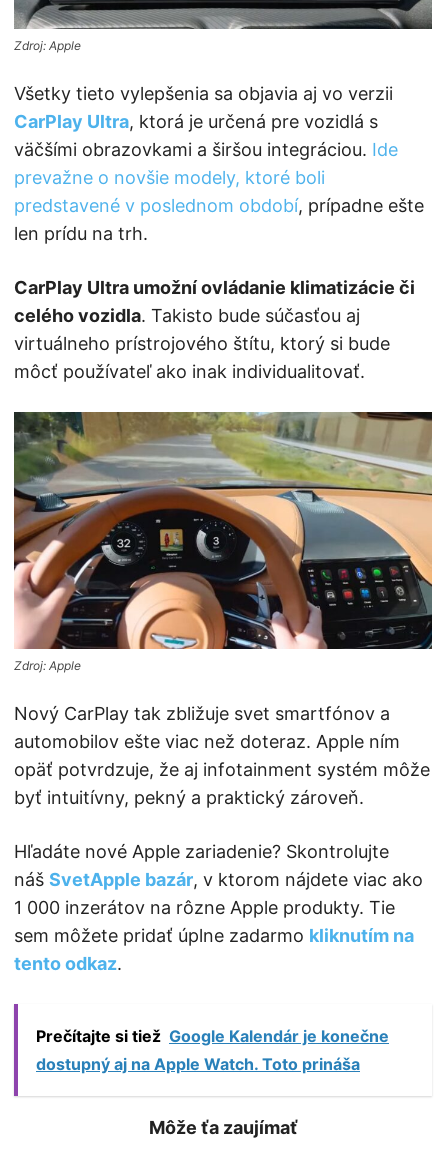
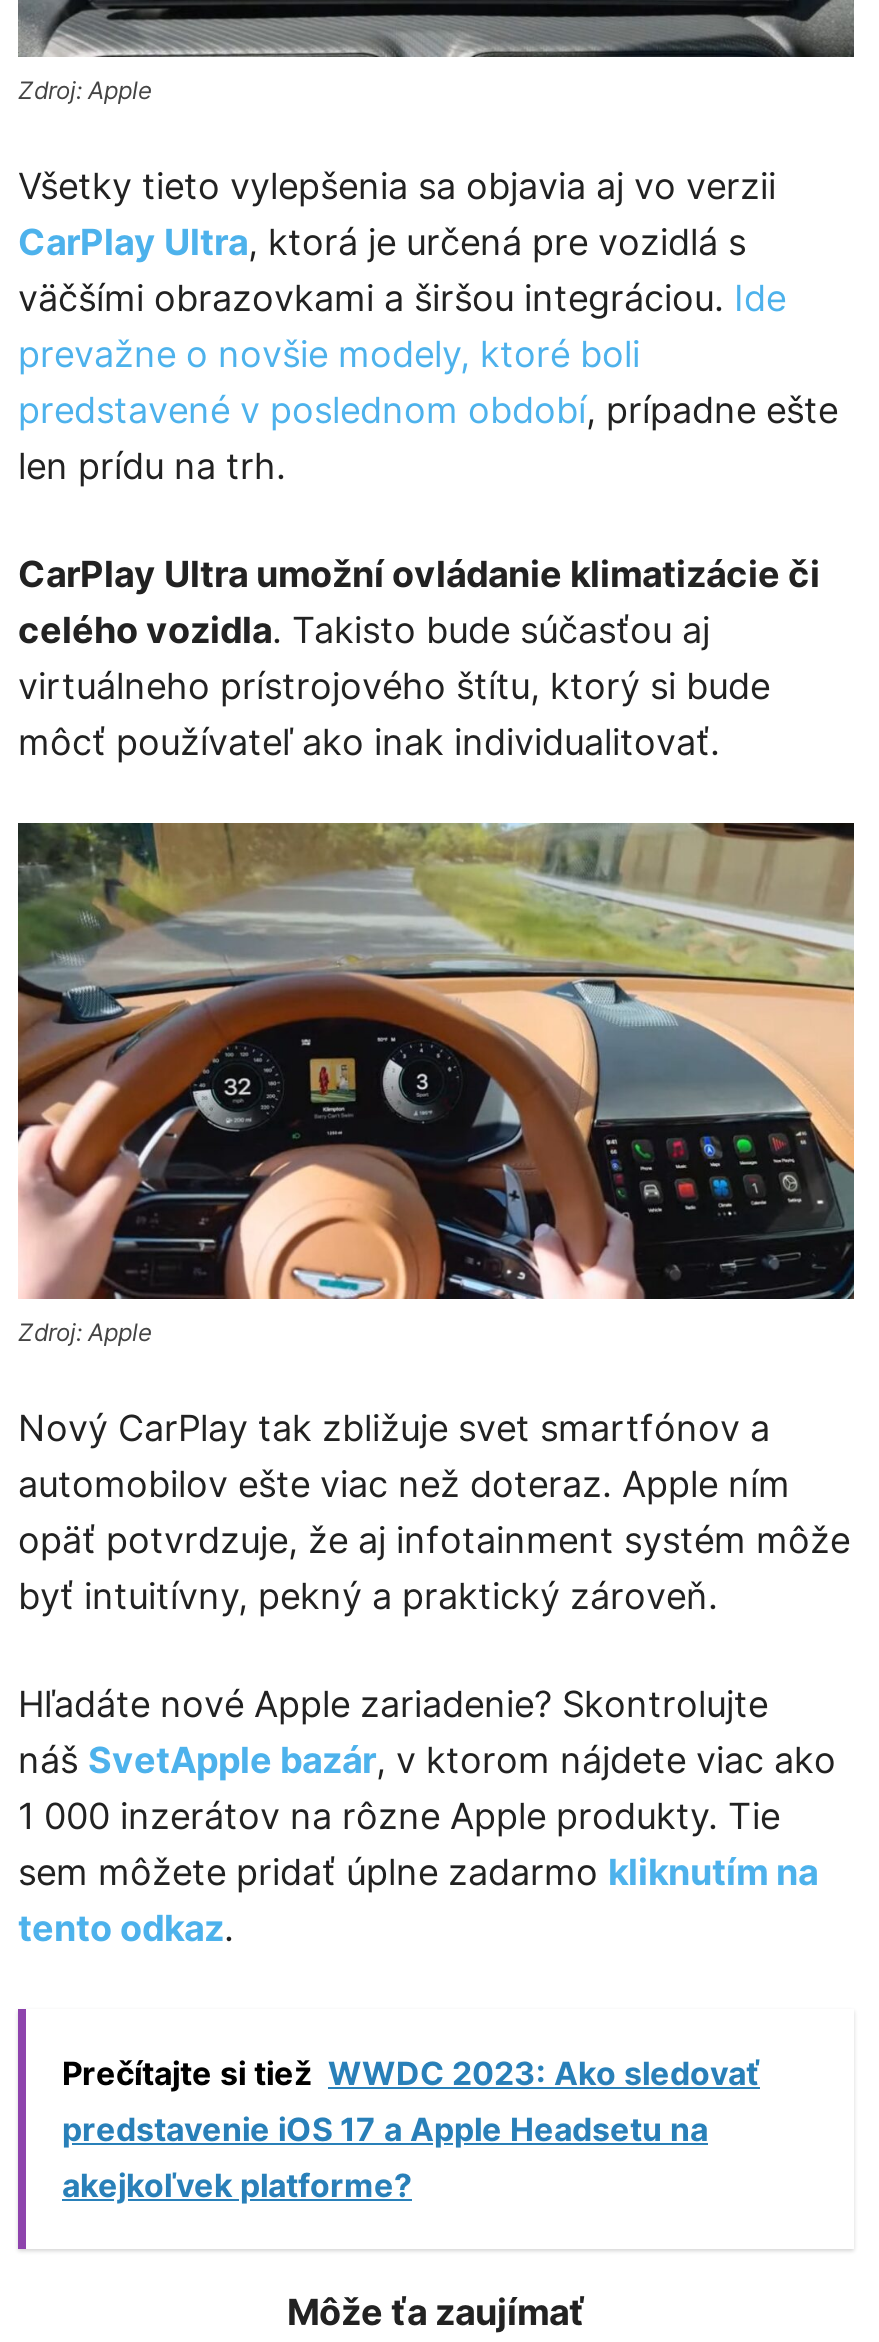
[36,1026,389,1074] Prečítajte si tiež Google Kalendár je konečne | dostupný aj na Apple Watch. Toto prináša -> [62,2053,760,2205] Prečítajte si tiež WWDC 2023: Ako sledovať | predstavenie iOS 17 a Apple Headsetu na | akejkoľvek platforme?

